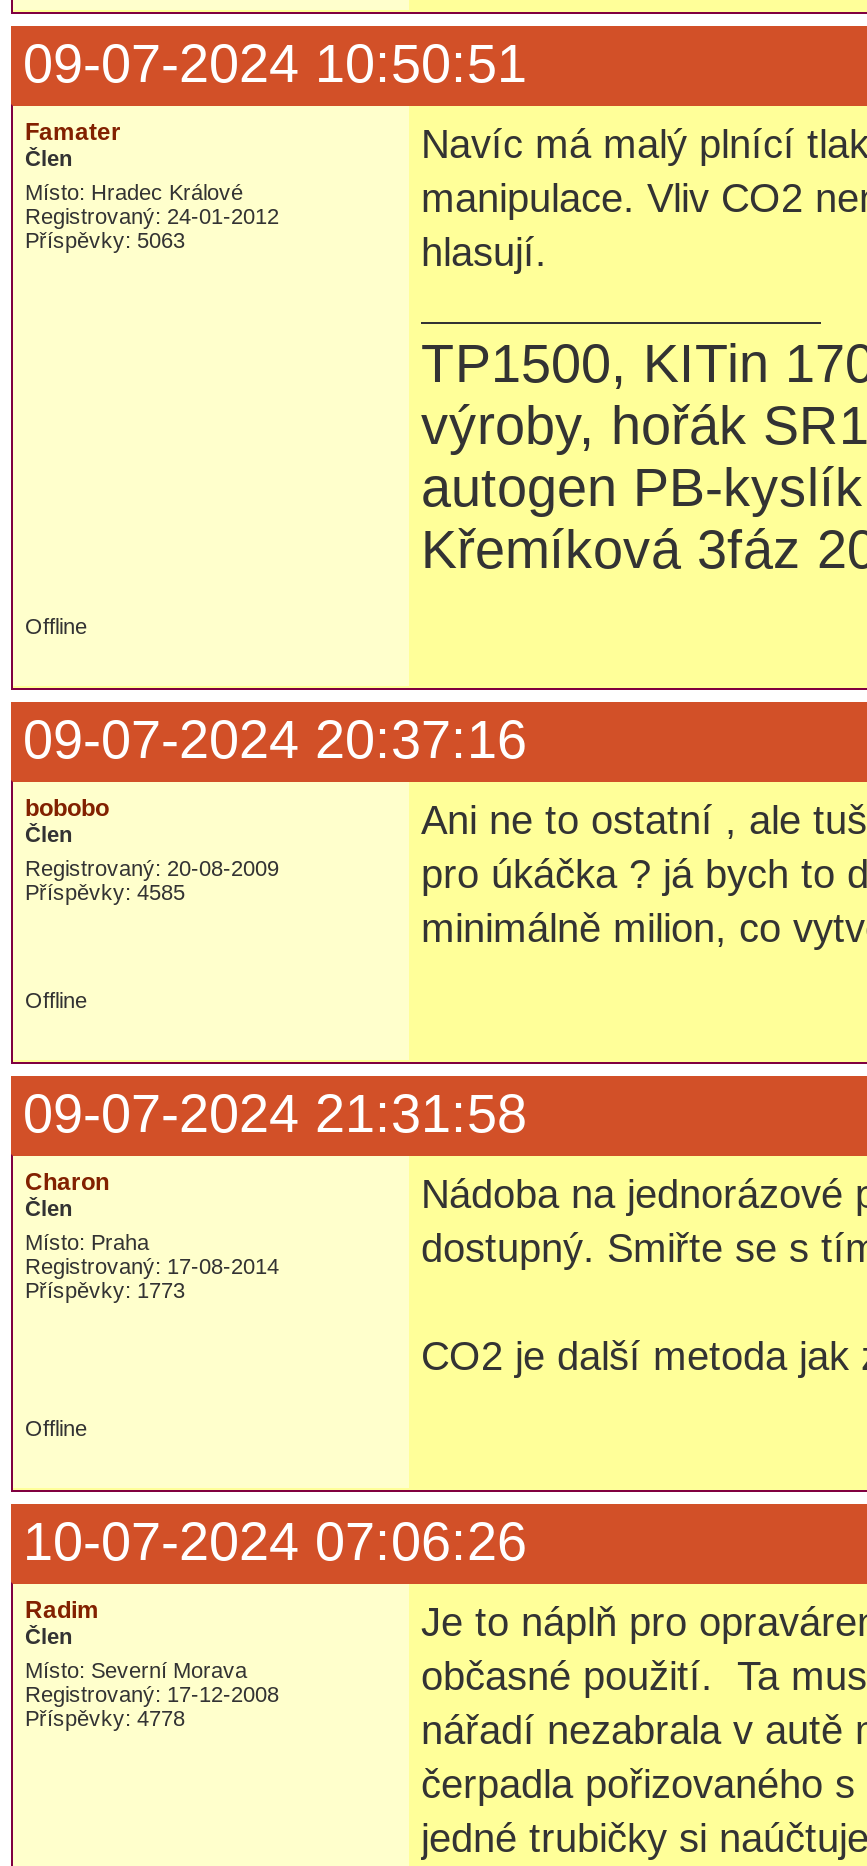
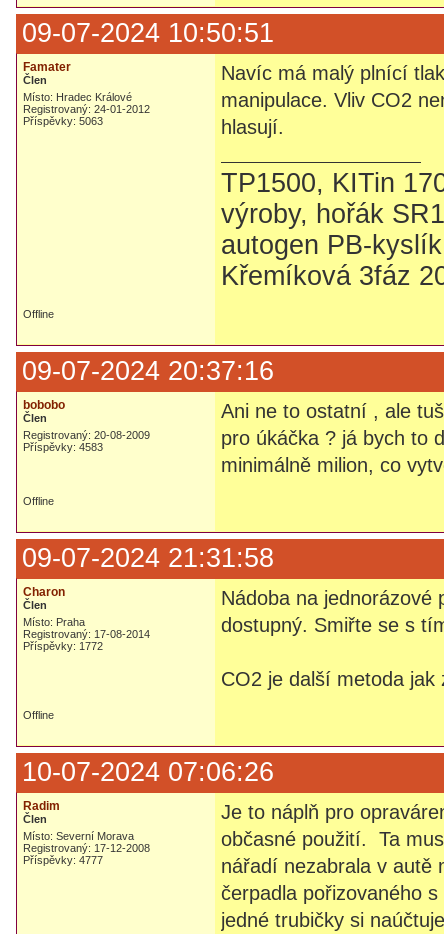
[25,880,185,904] Příspěvky: 4585 -> [23,441,103,453] Příspěvky: 4583
[25,1278,185,1302] Příspěvky: 1773 -> [23,640,103,652] Příspěvky: 1772
[25,1706,185,1730] Příspěvky: 4778 -> [23,854,103,866] Příspěvky: 4777

